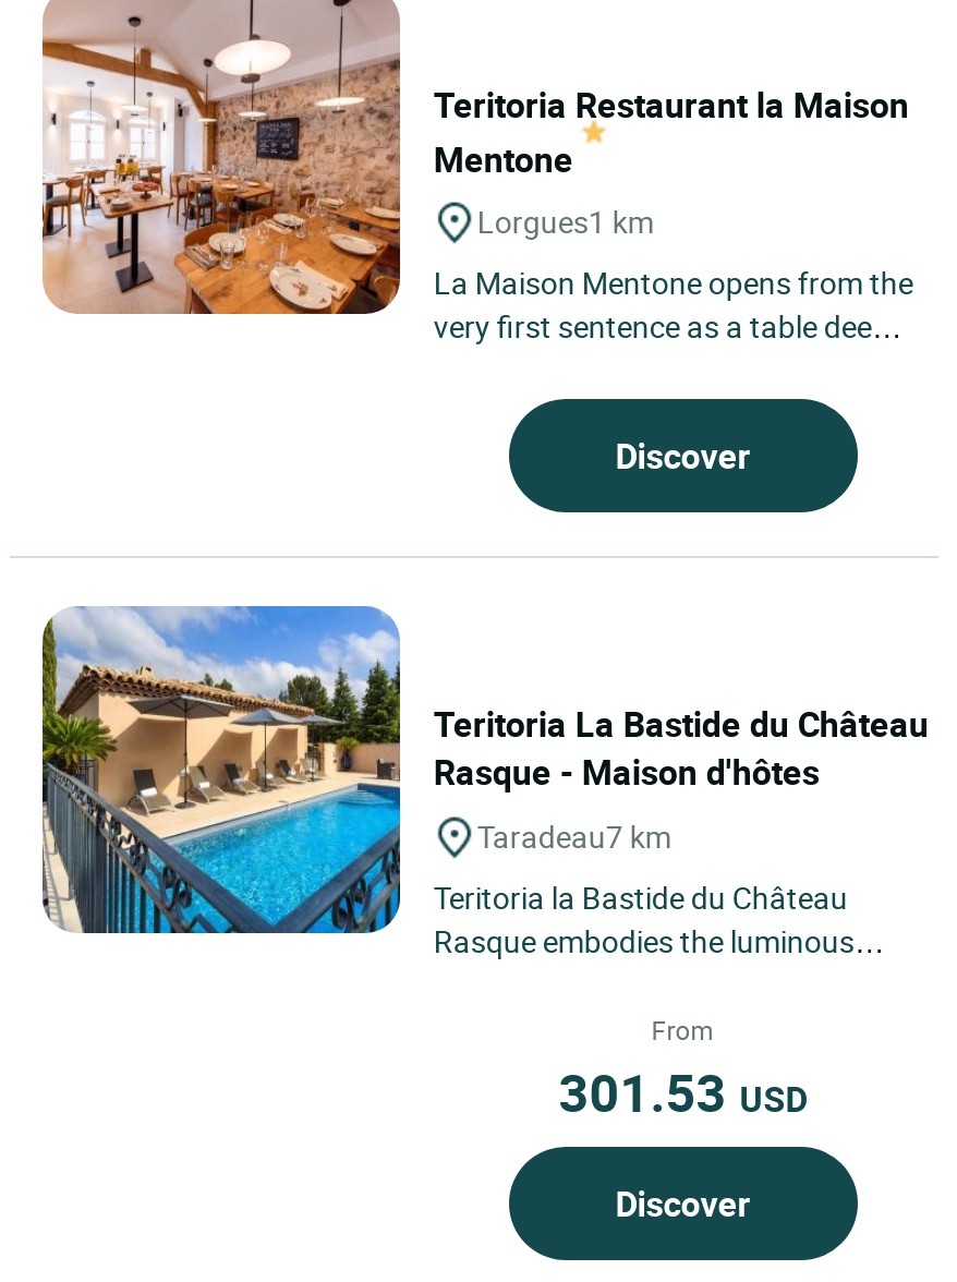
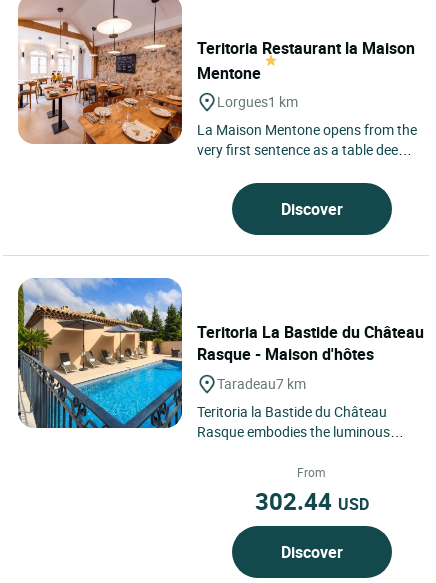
[559,1057,807,1127] 301.53 USD -> [255,485,369,517] 302.44 USD

